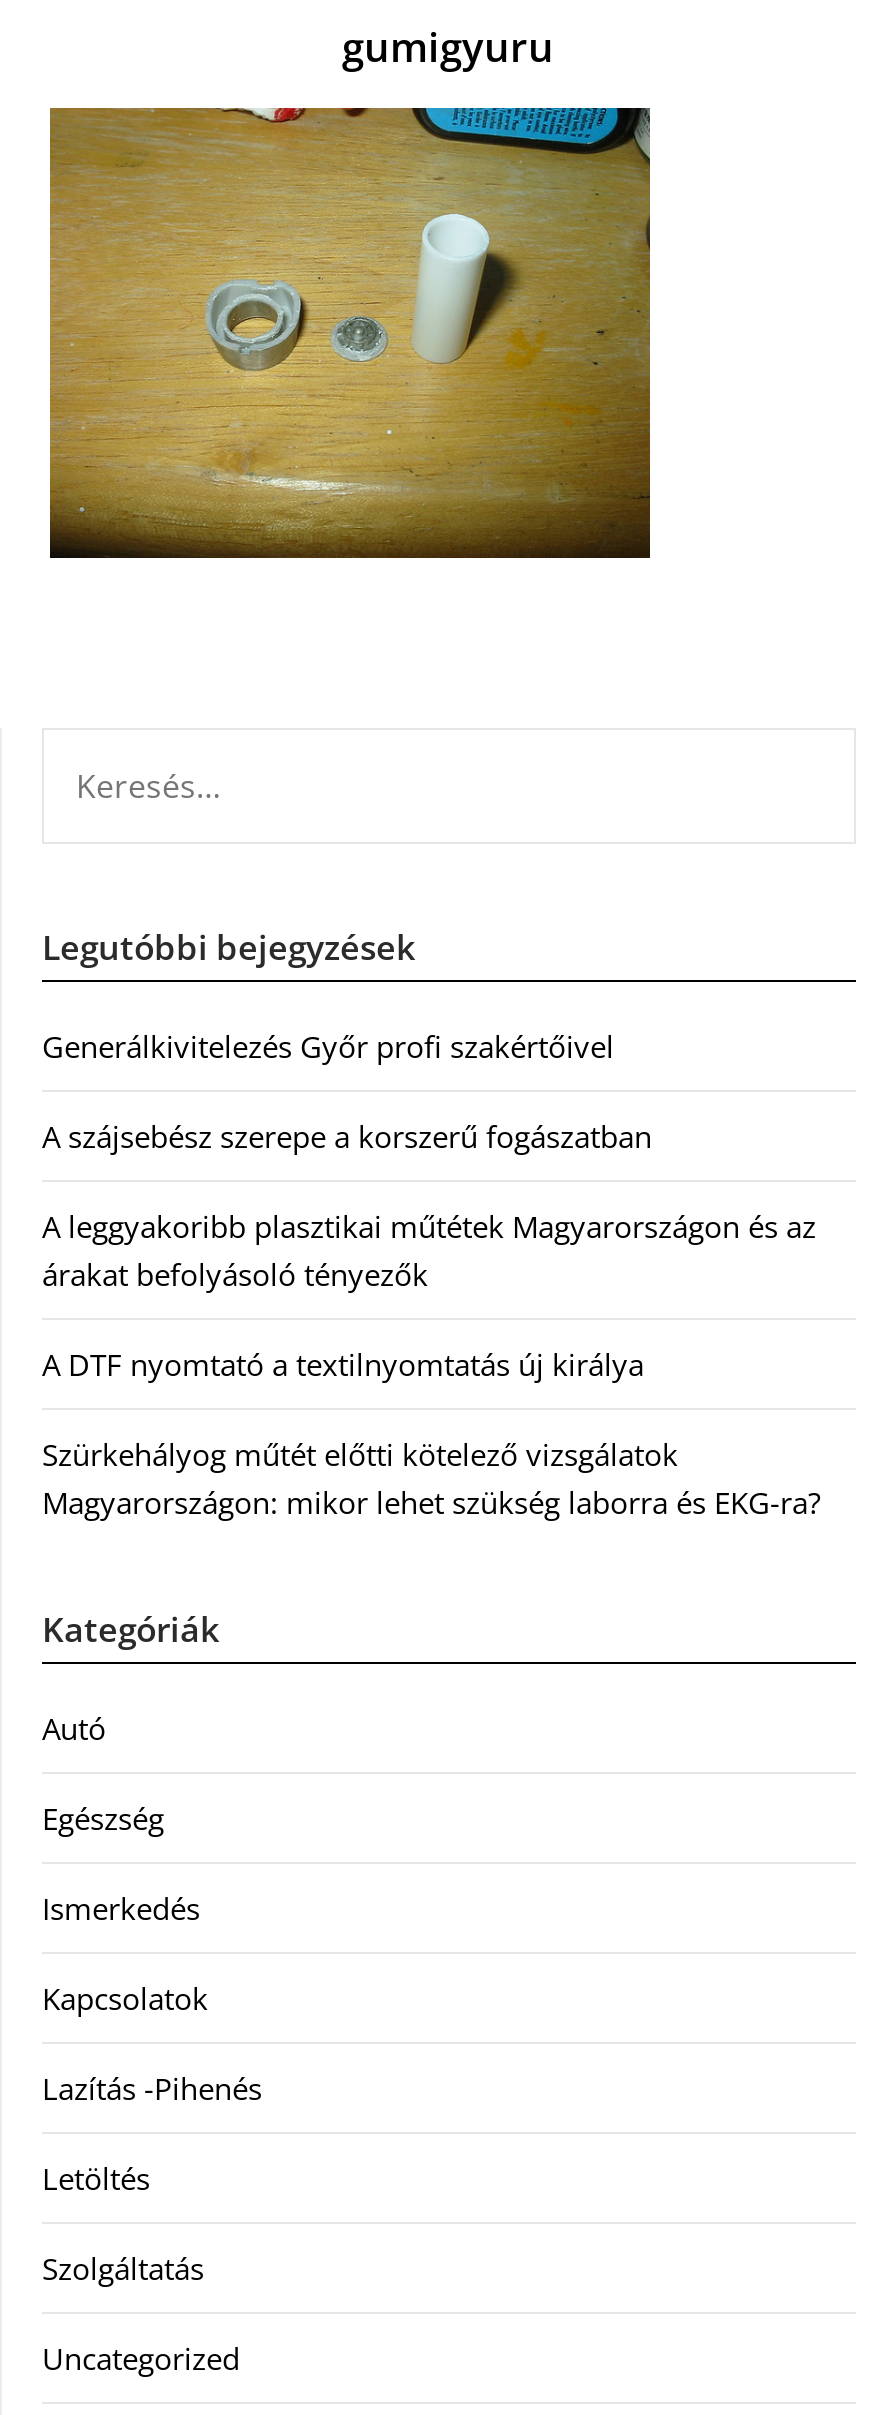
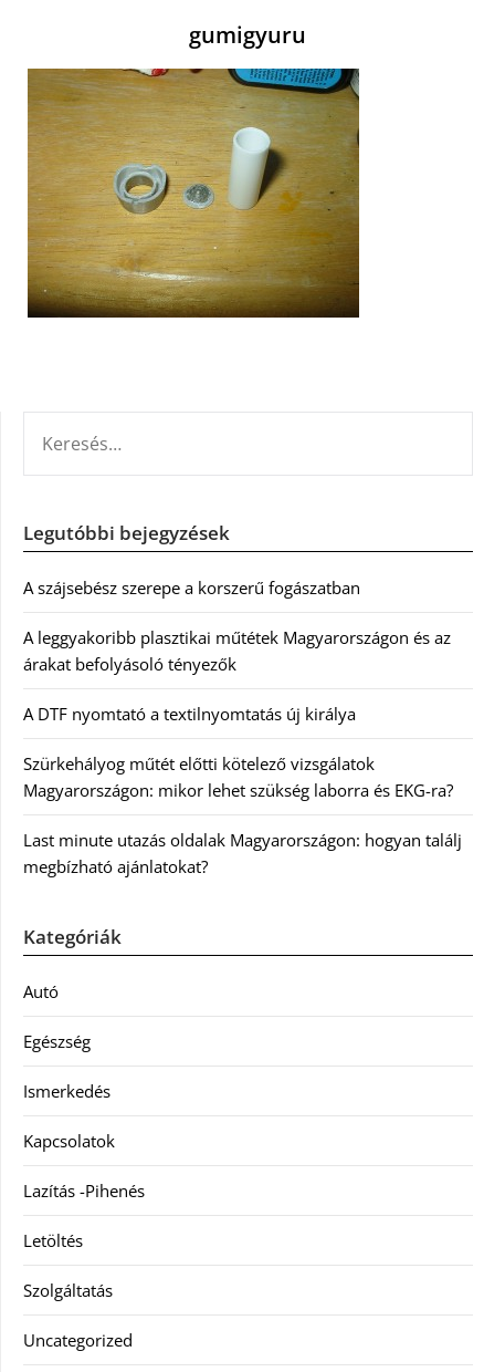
[42,1026,614,1066] Generálkivitelezés Győr profi szakértőivel -> none
moved [42,1116,820,1522] -> [23,576,453,801]: A szájsebész szerepe a korszerű fogászatban | A leggyakoribb plasztikai műtétek Magyarországon és az | árakat befolyásoló tényezők | A DTF nyomtató a textilnyomtatás új királya | Szürkehályog műtét előtti kötelező vizsgálatok | Magyarországon: mikor lehet szükség laborra és EKG-ra?
none -> [23,829,462,877] Last minute utazás oldalak Magyarországon: hogyan találj | megbízható ajánlatokat?

